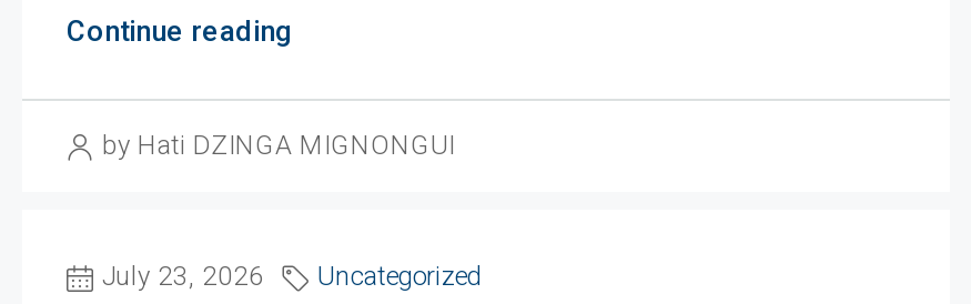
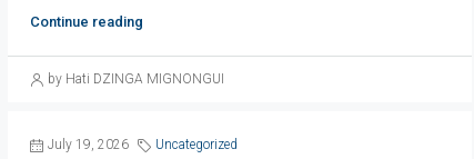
[102,261,482,292] July 23, 2026 Uncategorized -> [48,137,238,152] July 19, 2026 Uncategorized

